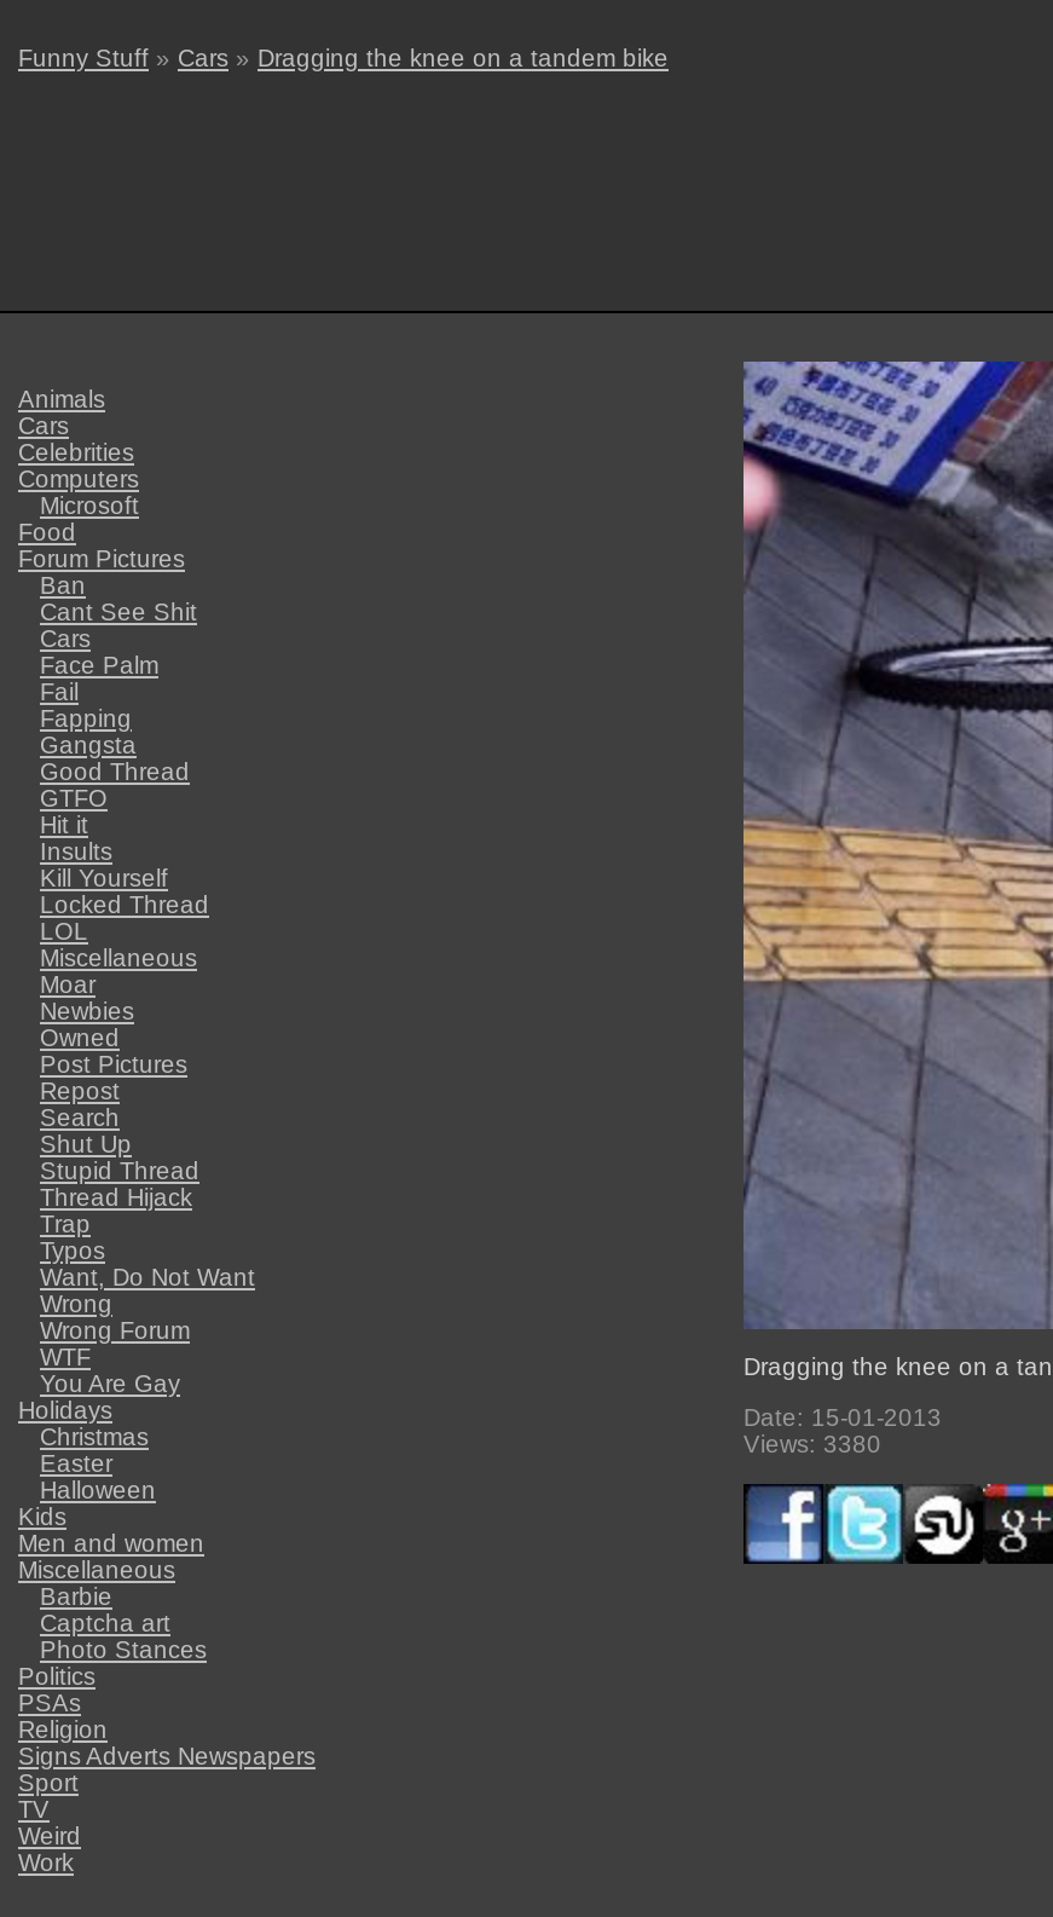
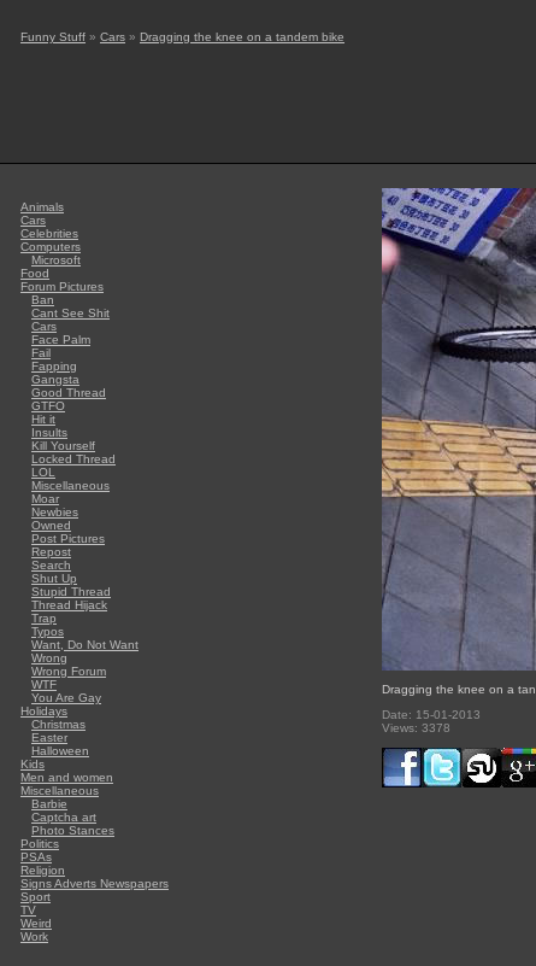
[744,1431,881,1457] Views: 3380 -> [382,721,450,734] Views: 3378

